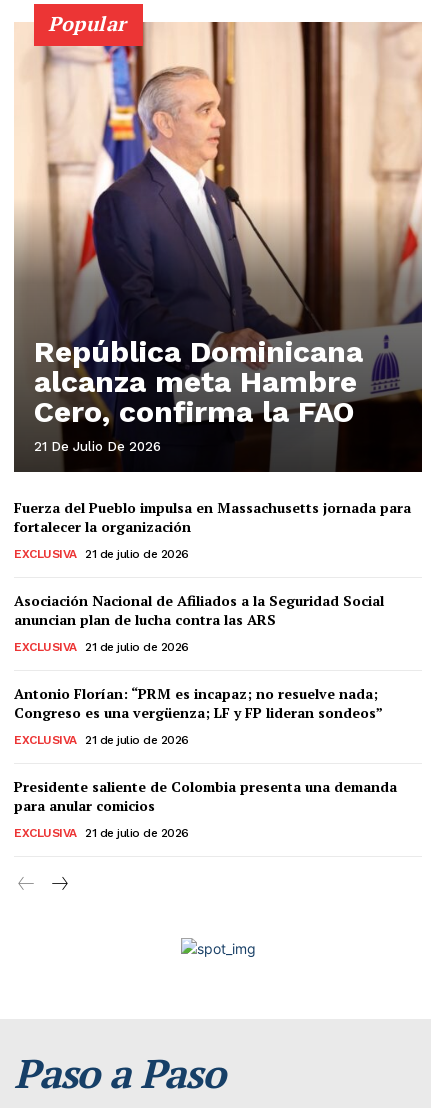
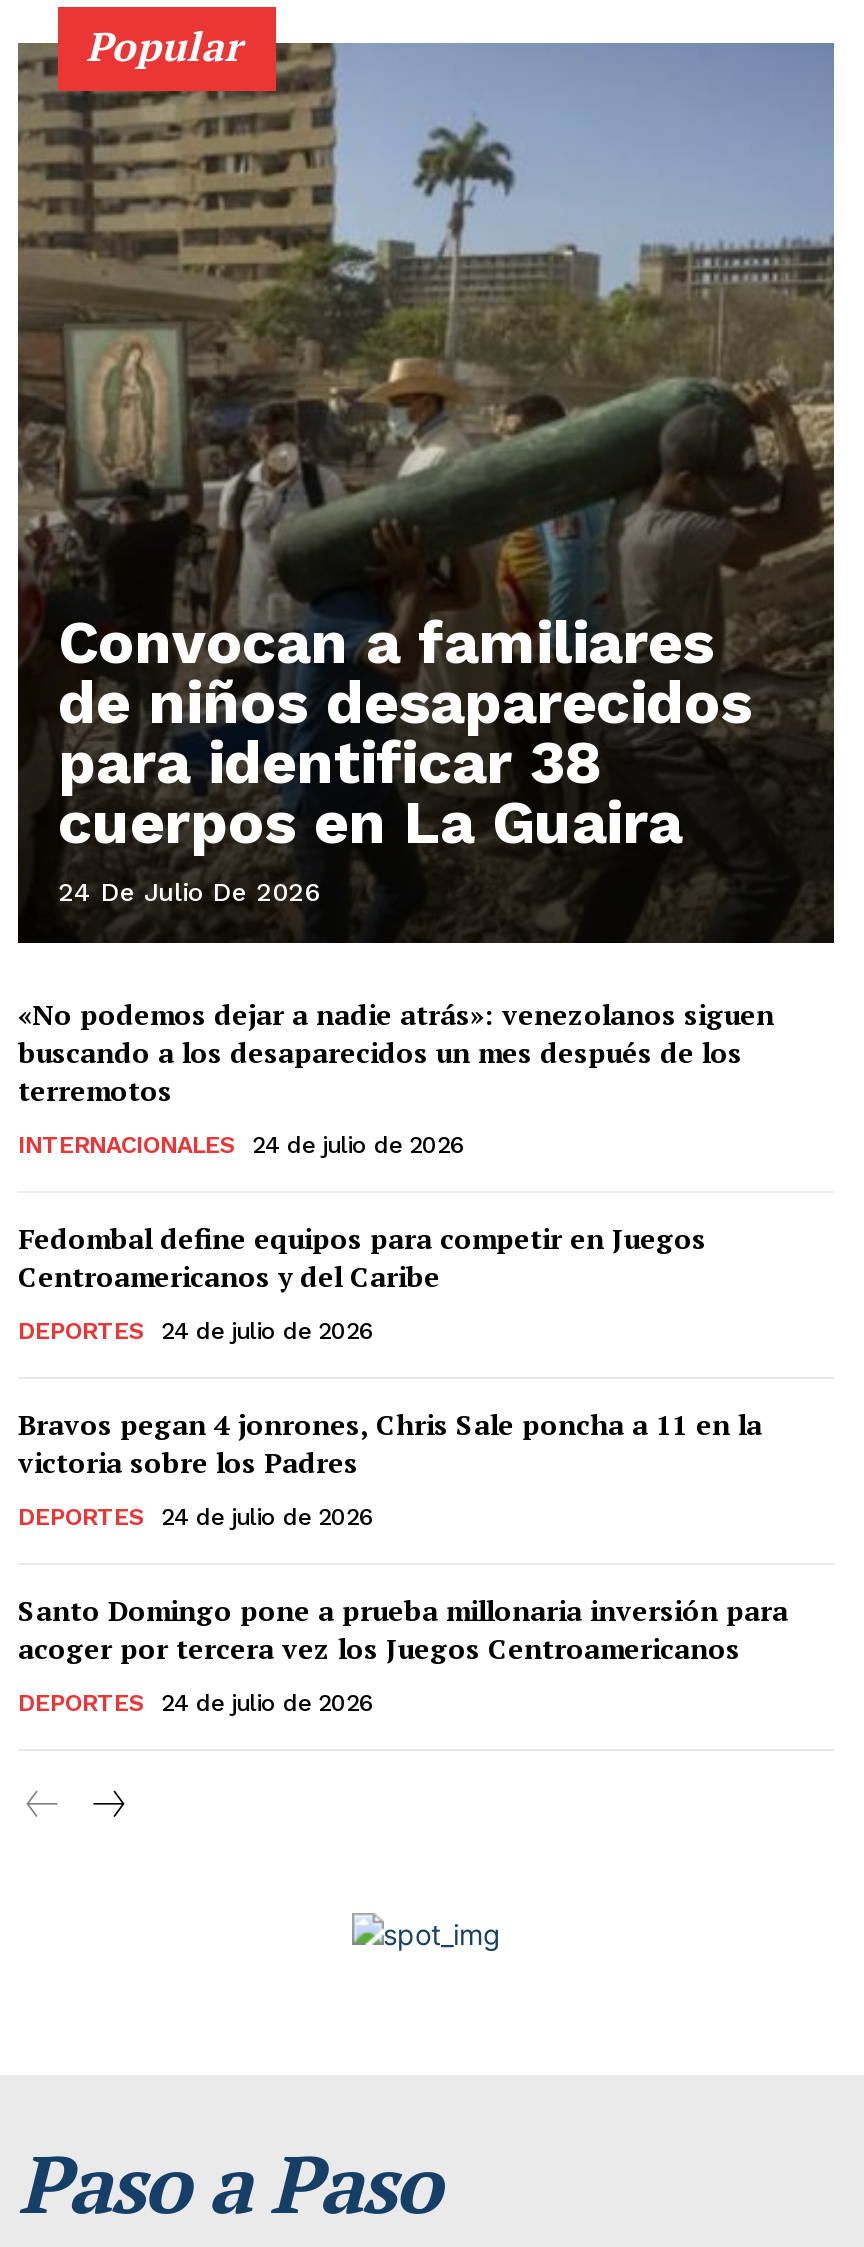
[14,21,422,472] [image] | República Dominicana | alcanza meta Hambre | Cero, confirma la FAO | 21 De Julio De 2026 -> [16,41,836,941] [image] | Convocan a familiares | de niños desaparecidos | para identificar 38 | cuerpos en La Guaira | 24 De Julio De 2026
[14,498,411,536] Fuerza del Pueblo impulsa en Massachusetts jornada para | fortalecer la organización -> [18,995,774,1109] «No podemos dejar a nadie atrás»: venezolanos siguen | buscando a los desaparecidos un mes después de los | terremotos
[14,547,188,561] EXCLUSIVA | 21 de julio de 2026 -> [18,1131,465,1159] INTERNACIONALES | 24 de julio de 2026
[14,591,384,629] Asociación Nacional de Afiliados a la Seguridad Social | anuncian plan de lucha contra las ARS -> [18,1219,706,1295] Fedombal define equipos para competir en Juegos | Centroamericanos y del Caribe
[14,640,188,654] EXCLUSIVA | 21 de julio de 2026 -> [18,1317,374,1345] DEPORTES | 24 de julio de 2026
[14,684,383,722] Antonio Florían: “PRM es incapaz; no resuelve nada; | Congreso es una vergüenza; LF y FP lideran sondeos” -> [18,1405,762,1481] Bravos pegan 4 jonrones, Chris Sale poncha a 11 en la | victoria sobre los Padres
[14,733,188,747] EXCLUSIVA | 21 de julio de 2026 -> [18,1503,374,1531] DEPORTES | 24 de julio de 2026
[14,777,397,815] Presidente saliente de Colombia presenta una demanda | para anular comicios -> [18,1591,788,1667] Santo Domingo pone a prueba millonaria inversión para | acoger por tercera vez los Juegos Centroamericanos
[14,826,188,840] EXCLUSIVA | 21 de julio de 2026 -> [18,1689,374,1717] DEPORTES | 24 de julio de 2026

